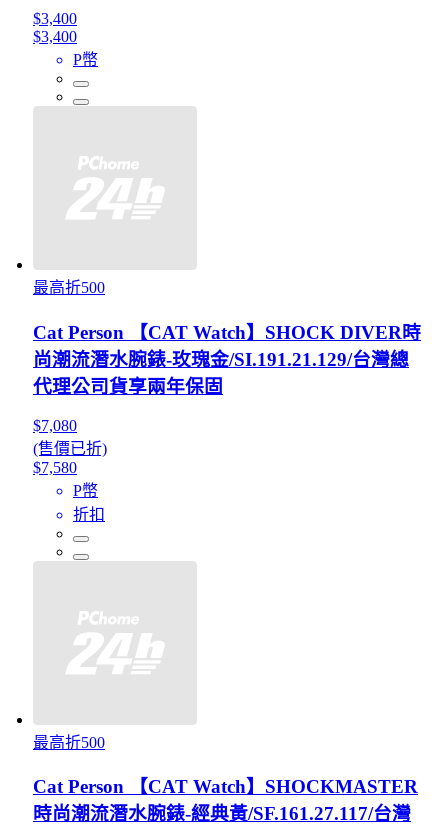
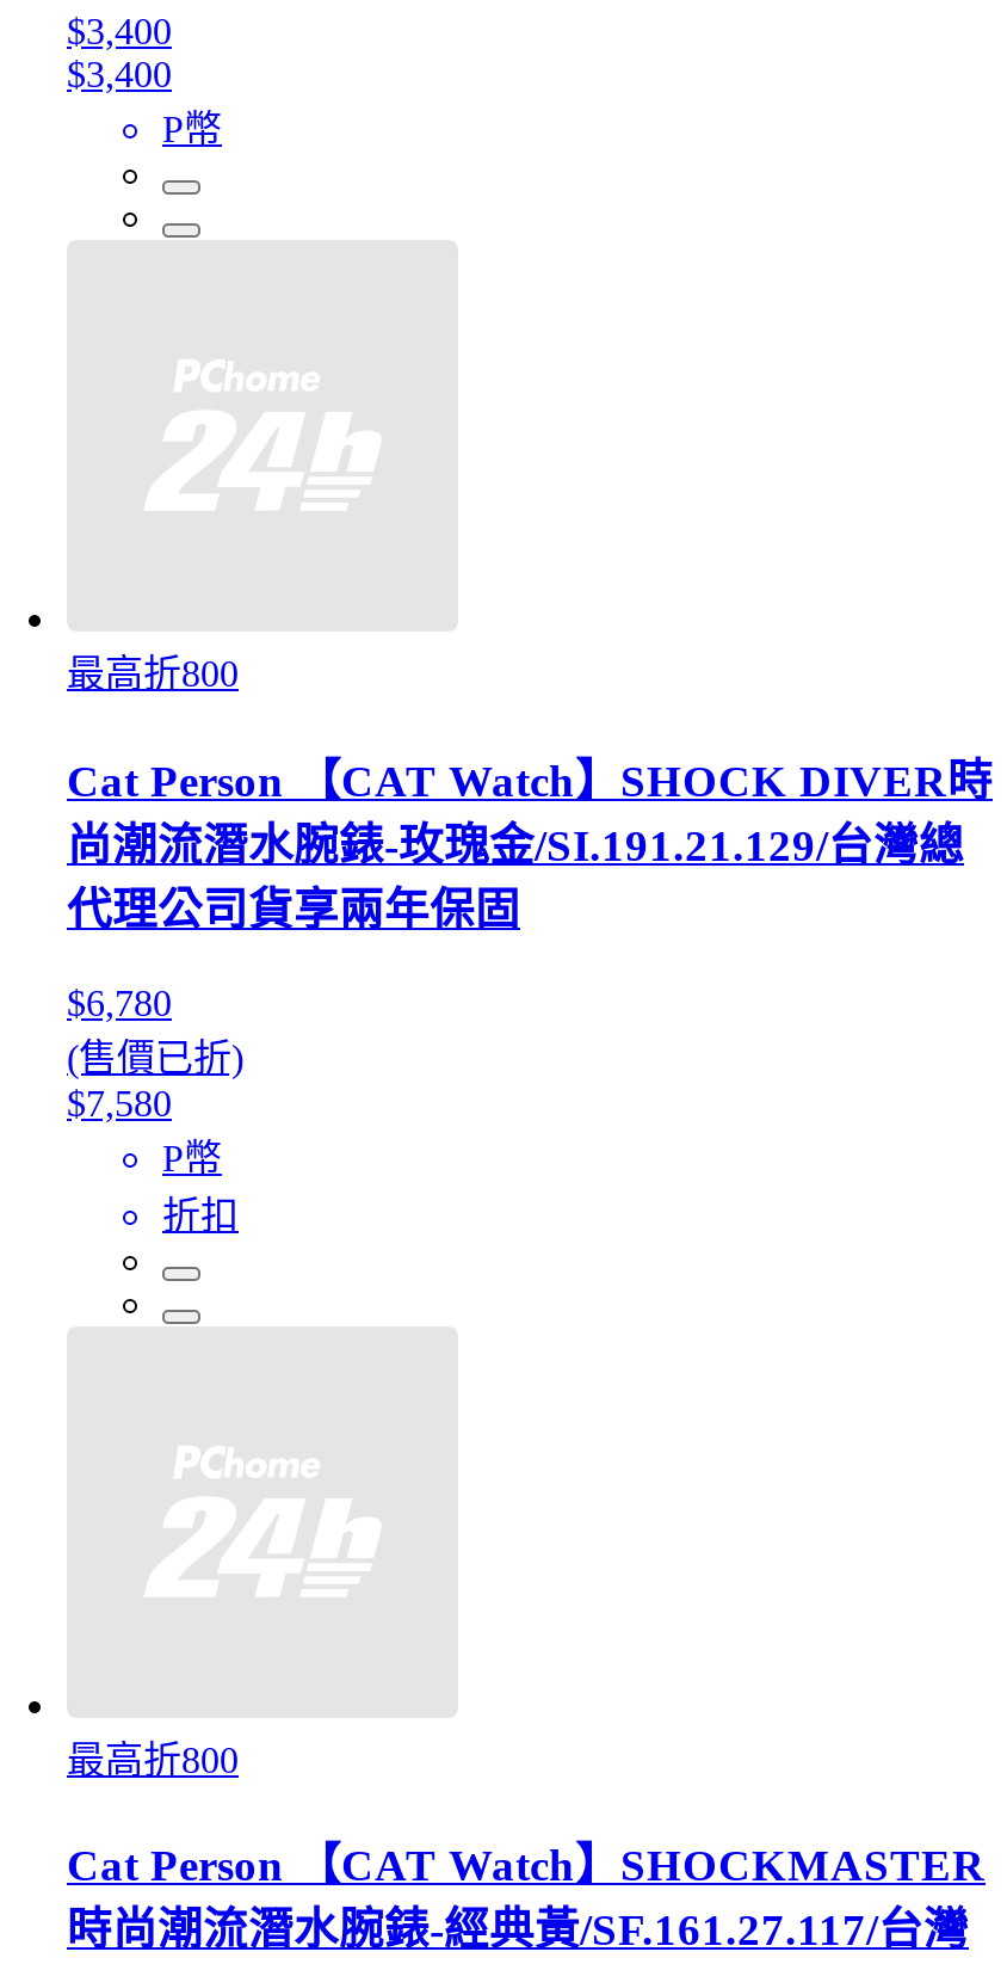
[33,279,105,296] 最高折500 -> [67,654,239,694] 最高折800
[33,417,77,434] $7,080 -> [67,982,172,1022] $6,780
[33,734,105,751] 最高折500 -> [67,1739,239,1779] 最高折800

